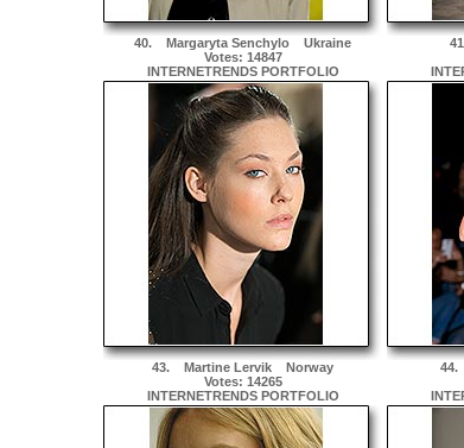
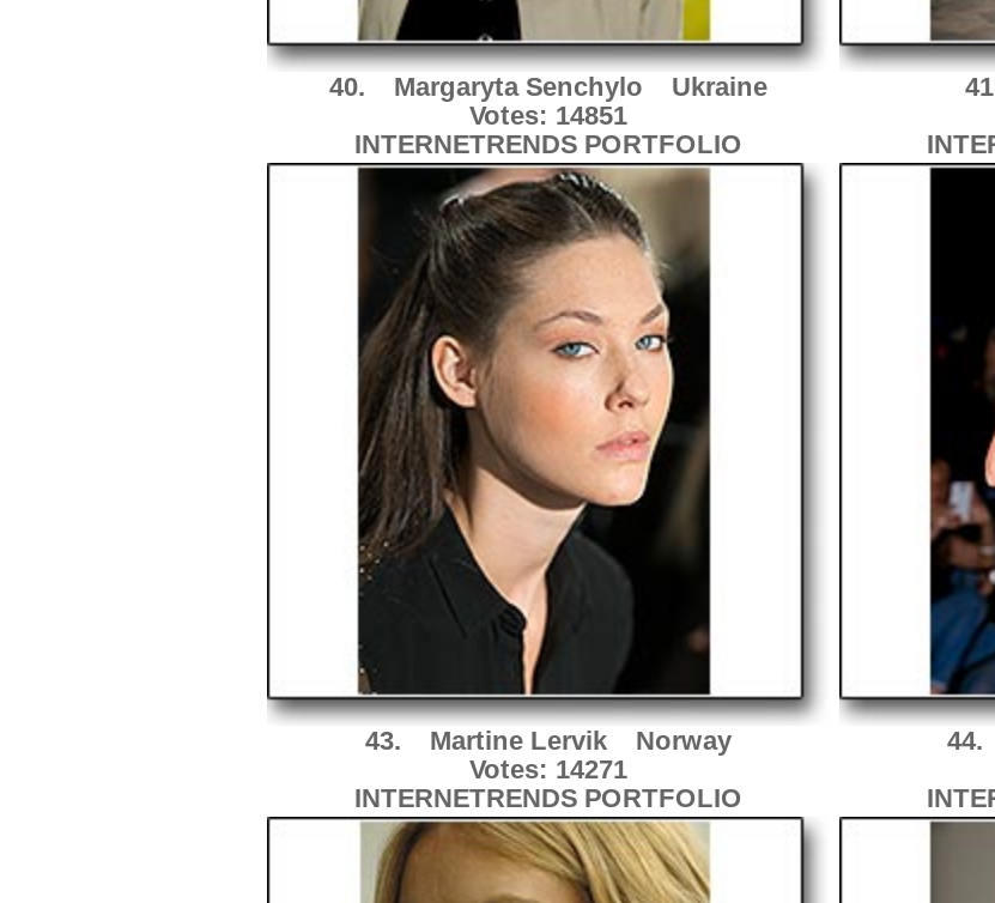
[204,50,282,64] Votes: 14847 -> [469,101,627,129] Votes: 14851
[204,374,282,389] Votes: 14265 -> [469,754,627,783] Votes: 14271

